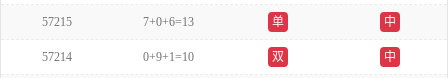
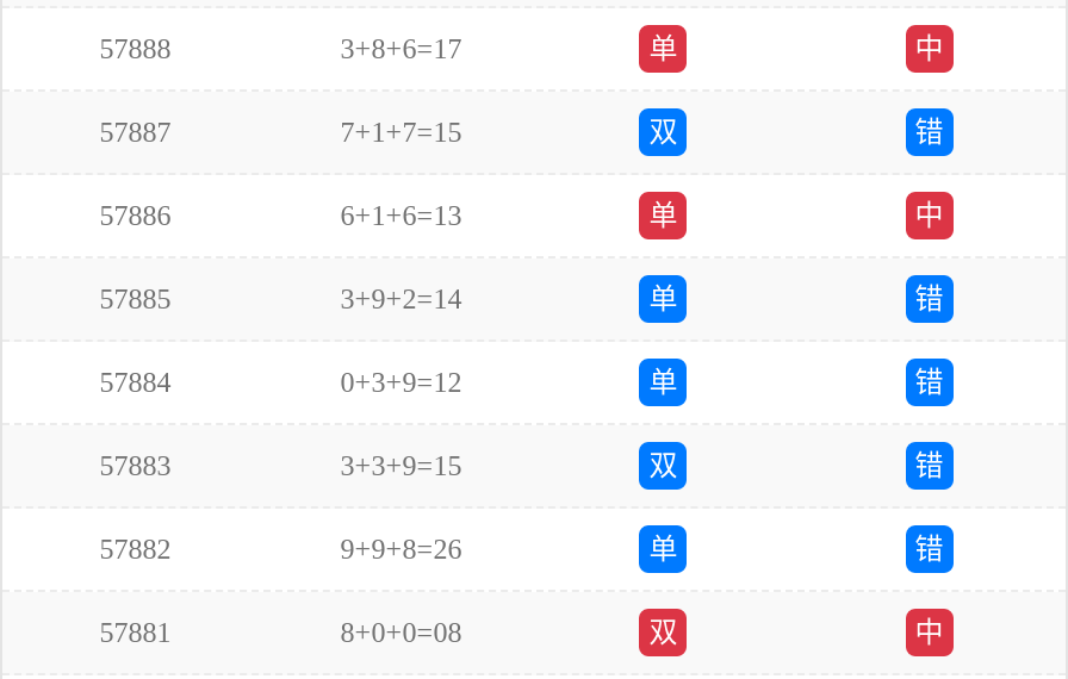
[42,15,72,29] 57215 -> [100,32,171,66] 57888
[143,15,194,29] 7+0+6=13 -> [340,32,462,66] 3+8+6=17
[42,50,194,64] 57214 | 0+9+1=10 -> [100,116,944,649] 57887 | 7+1+7=15 | 双 | 错 | 57886 | 6+1+6=13 | 单 | 中 | 57885 | 3+9+2=14 | 单 | 错 | 57884 | 0+3+9=12 | 单 | 错 | 57883 | 3+3+9=15 | 双 | 错 | 57882 | 9+9+8=26 | 单 | 错 | 57881 | 8+0+0=08

